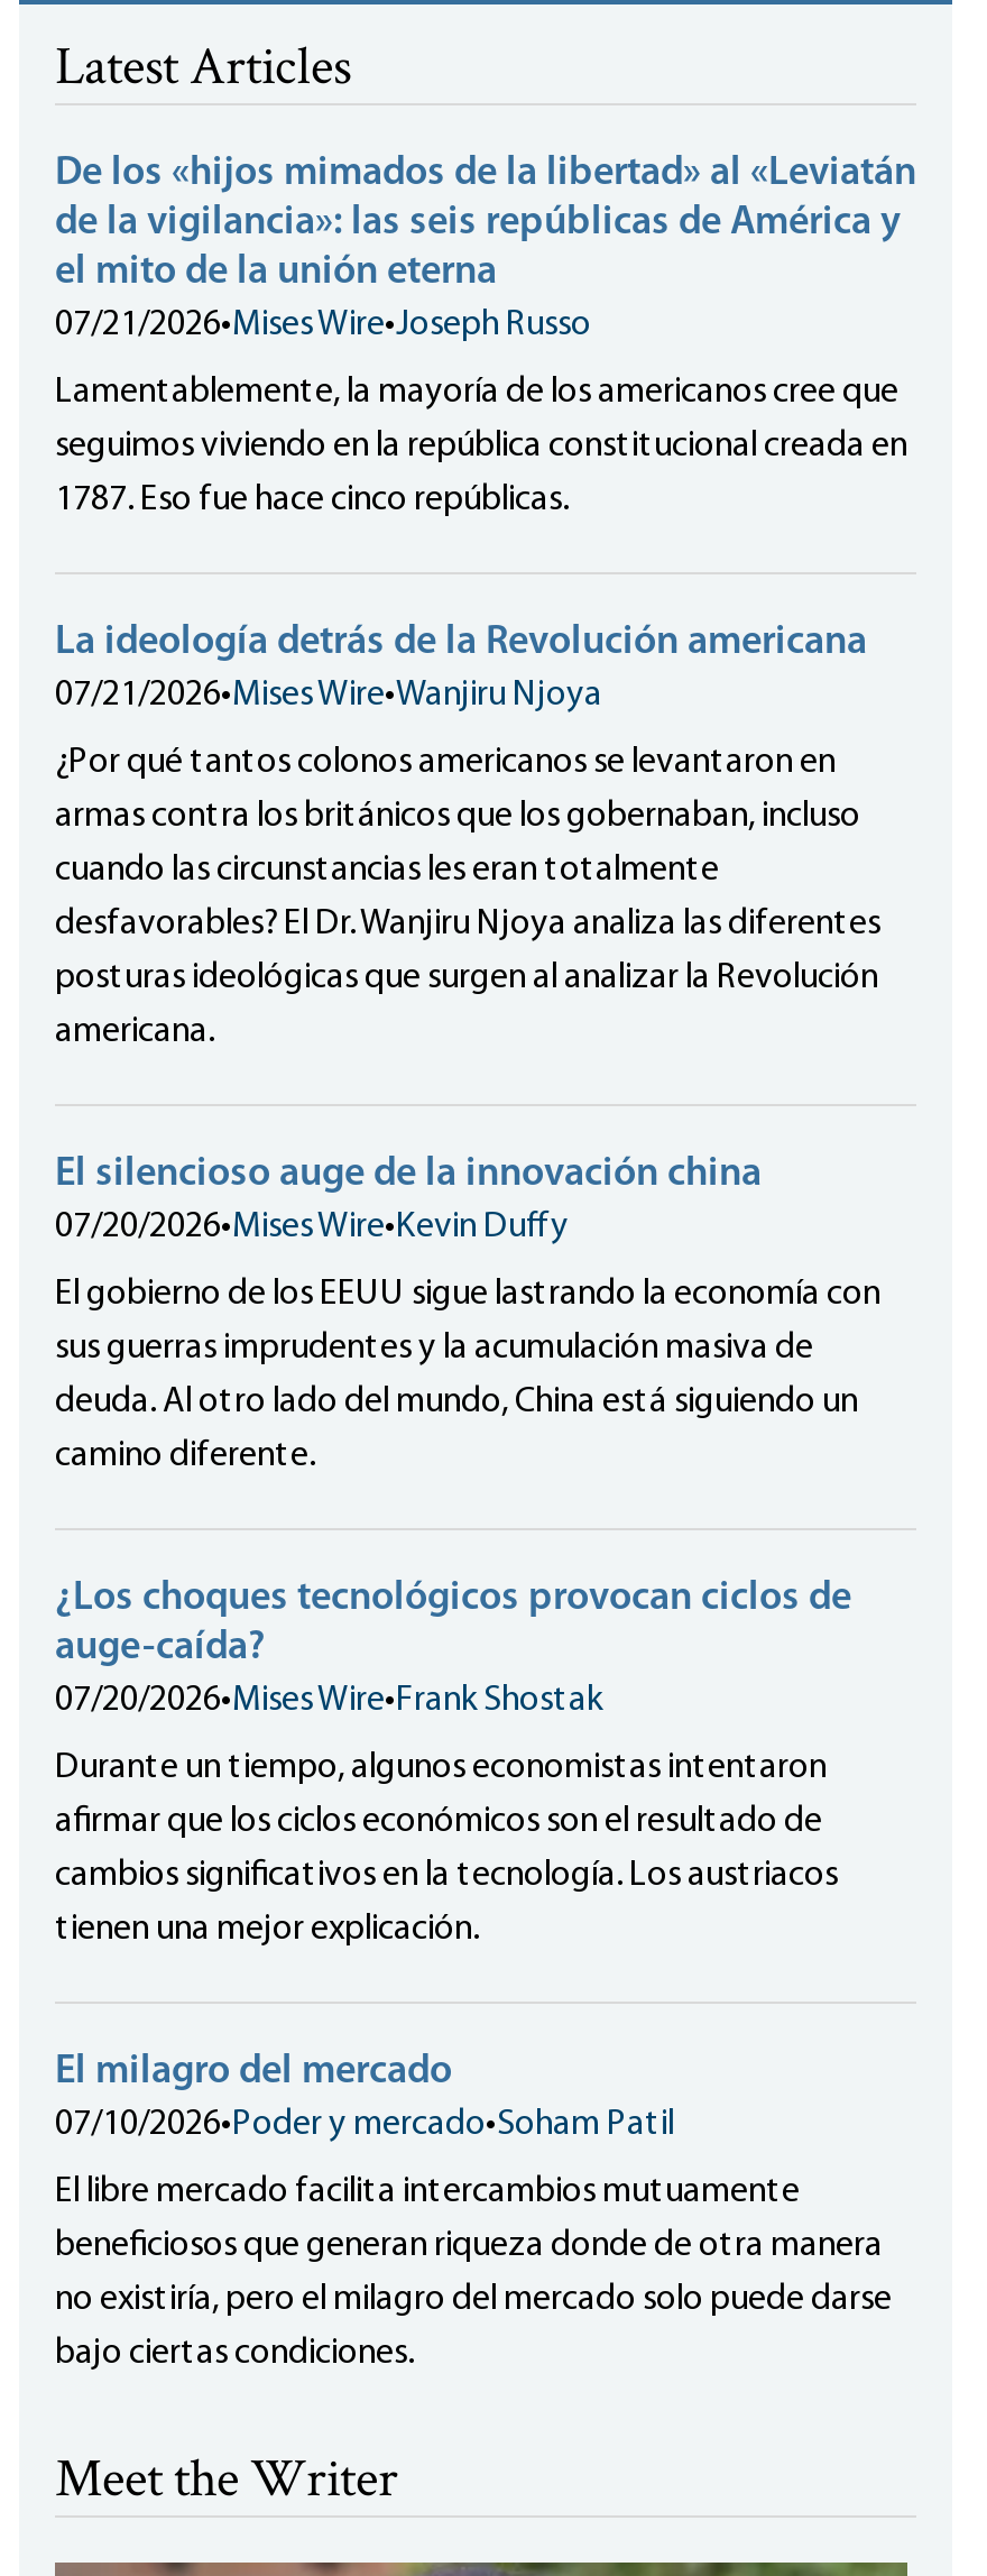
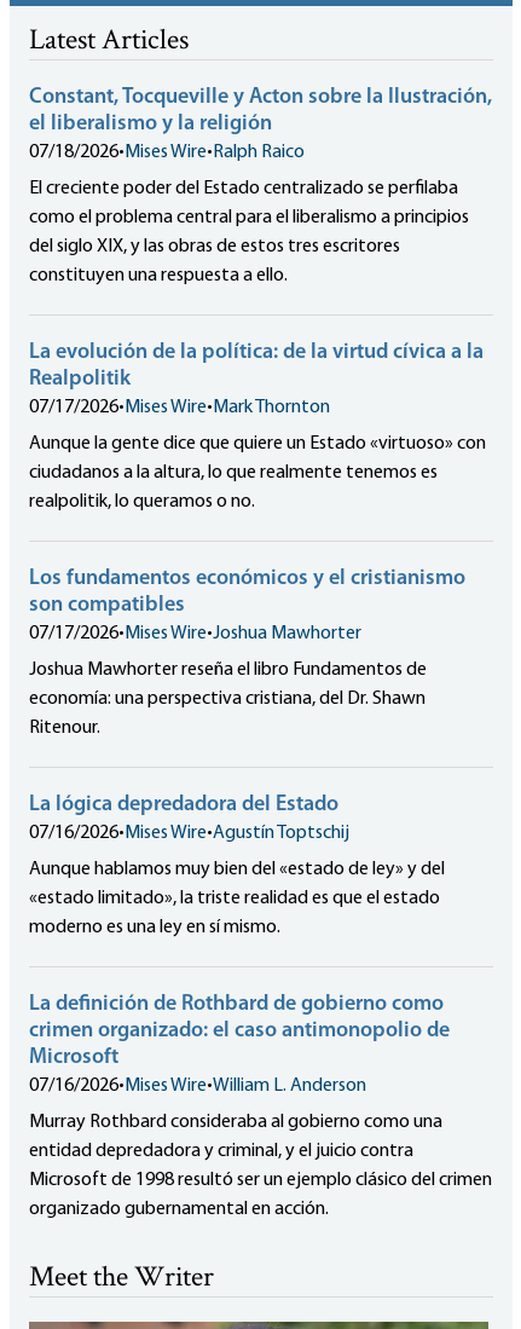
[55,153,916,2372] De los «hijos mimados de la libertad» al «Leviatán | de la vigilancia»: las seis repúblicas de América y | el mito de la unión eterna | 07/21/2026•Mises Wire•Joseph Russo | Lamentablemente, la mayoría de los americanos cree que | seguimos viviendo en la república constitucional creada en | 1787. Eso fue hace cinco repúblicas. | La ideología detrás de la Revolución americana | 07/21/2026•Mises Wire•Wanjiru Njoya | ¿Por qué tantos colonos americanos se levantaron en | armas contra los británicos que los gobernaban, incluso | cuando las circunstancias les eran totalmente | desfavorables? El Dr. Wanjiru Njoya analiza las diferentes | posturas ideológicas que surgen al analizar la Revolución | americana. | El silencioso auge de la innovación china | 07/20/2026•Mises Wire•Kevin Duffy | El gobierno de los EEUU sigue lastrando la economía con | sus guerras imprudentes y la acumulación masiva de | deuda. Al otro lado del mundo, China está siguiendo un | camino diferente. | ¿Los choques tecnológicos provocan ciclos de | auge-caída? | 07/20/2026•Mises Wire•Frank Shostak | Durante un tiempo, algunos economistas intentaron | afirmar que los ciclos económicos son el resultado de | cambios significativos en la tecnología. Los austriacos | tienen una mejor explicación. | El milagro del mercado | 07/10/2026•Poder y mercado•Soham Patil | El libre mercado facilita intercambios mutuamente | beneficiosos que generan riqueza donde de otra manera | no existiría, pero el milagro del mercado solo puede darse | bajo ciertas condiciones. -> [29,86,492,1219] Constant, Tocqueville y Acton sobre la Ilustración, | el liberalismo y la religión | 07/18/2026• Mises Wire• Ralph Raico | El creciente poder del Estado centralizado se perfilaba | como el problema central para el liberalismo a principios | del siglo XIX, y las obras de estos tres escritores | constituyen una respuesta a ello. | La evolución de la política: de la virtud cívica a la | Realpolitik | 07/17/2026• Mises Wire• Mark Thornton | Aunque la gente dice que quiere un Estado «virtuoso» con | ciudadanos a la altura, lo que realmente tenemos es | realpolitik, lo queramos o no. | Los fundamentos económicos y el cristianismo | son compatibles | 07/17/2026• Mises Wire•Joshua Mawhorter | Joshua Mawhorter reseña el libro Fundamentos de | economía: una perspectiva cristiana, del Dr. Shawn | Ritenour. | La lógica depredadora del Estado | 07/16/2026• Mises Wire•Agustín Toptschij | Aunque hablamos muy bien del «estado de ley» y del | «estado limitado», la triste realidad es que el estado | moderno es una ley en sí mismo. | La definición de Rothbard de gobierno como | crimen organizado: el caso antimonopolio de | Microsoft | 07/16/2026• Mises Wire•William L. Anderson | Murray Rothbard consideraba al gobierno como una | entidad depredadora y criminal, y el juicio contra | Microsoft de 1998 resultó ser un ejemplo clásico del crimen | organizado gubernamental en acción.

